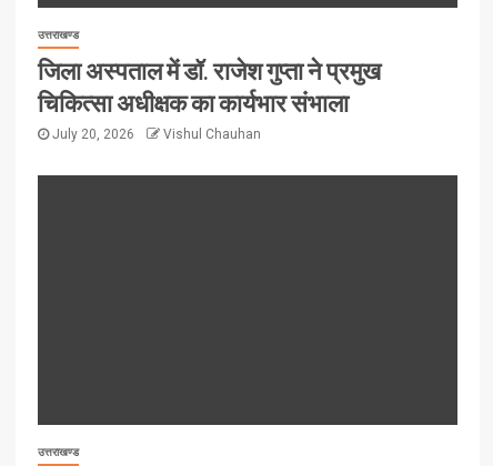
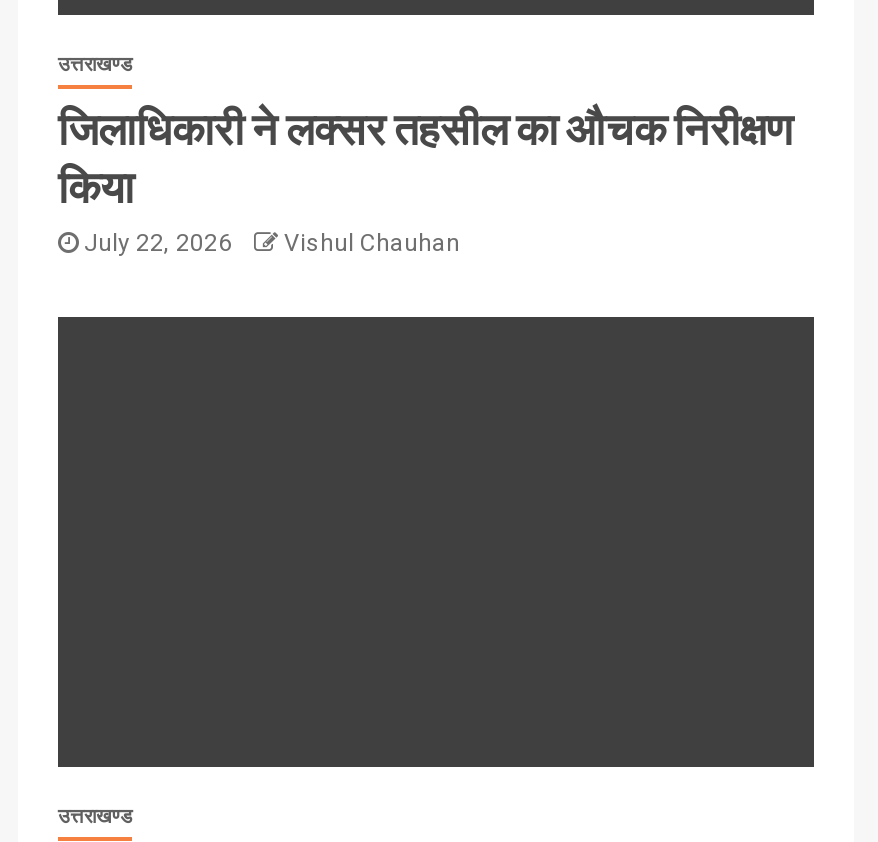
[38,55,381,142] जिला अस्पताल में डॉ. राजेश गुप्ता ने प्रमुख | चिकित्सा अधीक्षक का कार्यभार संभाला | July 20, 2026 -> [58,101,792,257] जिलाधिकारी ने लक्सर तहसील का औचक निरीक्षण | किया | July 22, 2026

